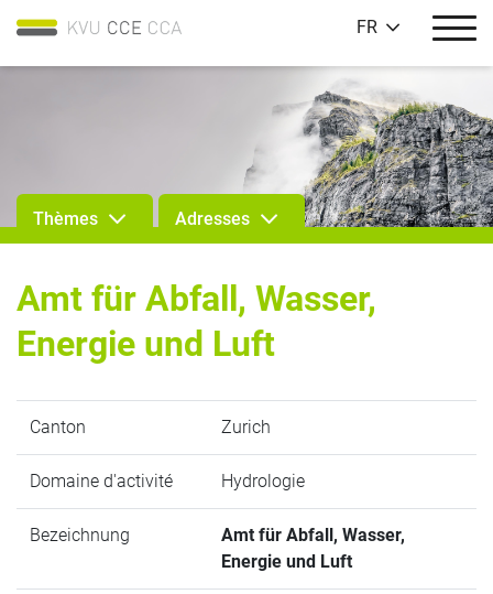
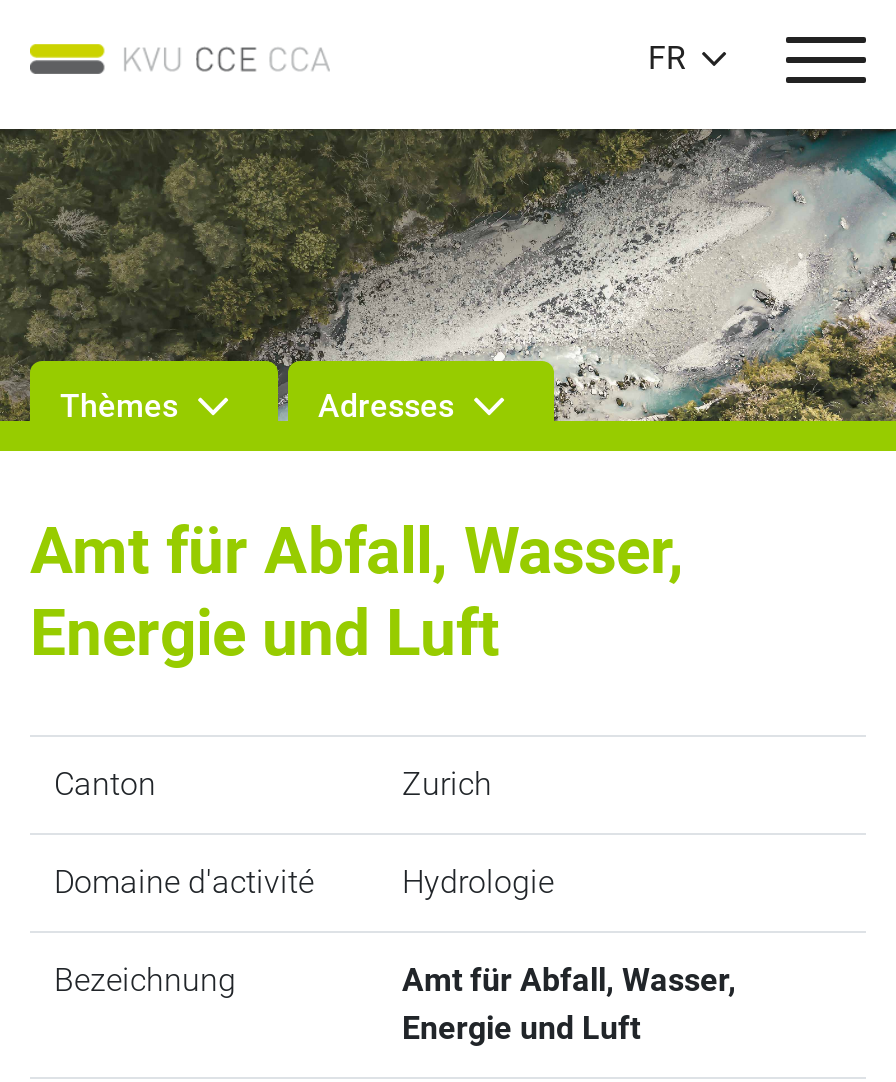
[3,66,490,228] [image] -> [6,127,890,423] [image]

